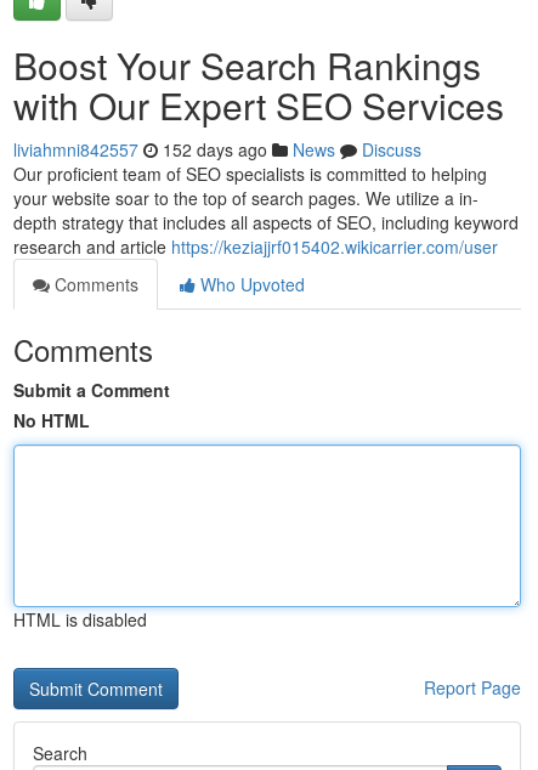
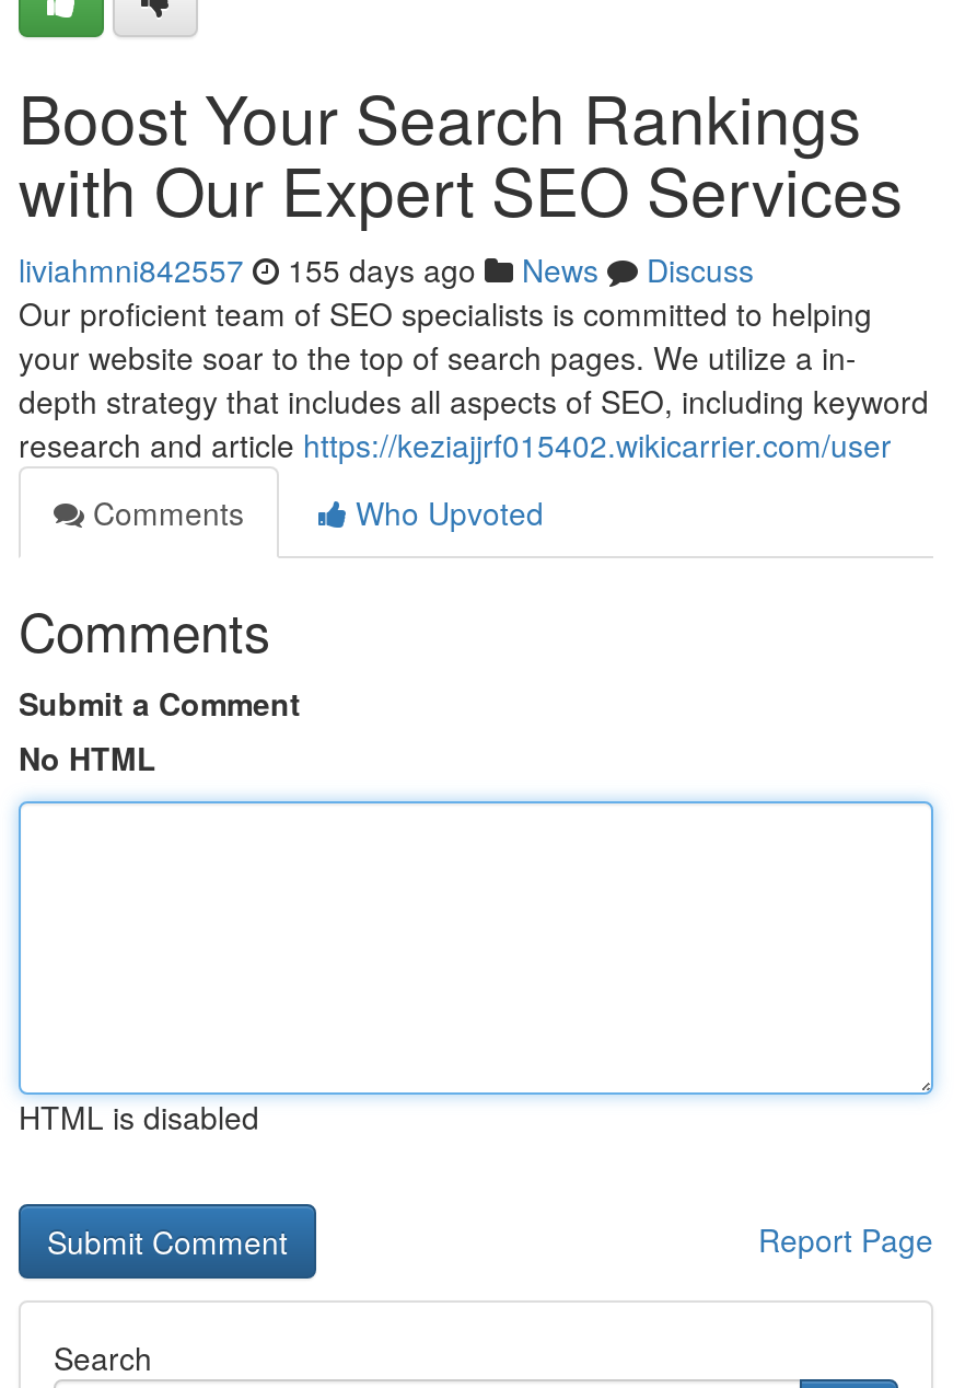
[13,137,421,162] liviahmni842557 152 days ago News Discuss -> [19,247,754,291] liviahmni842557 155 days ago News Discuss

